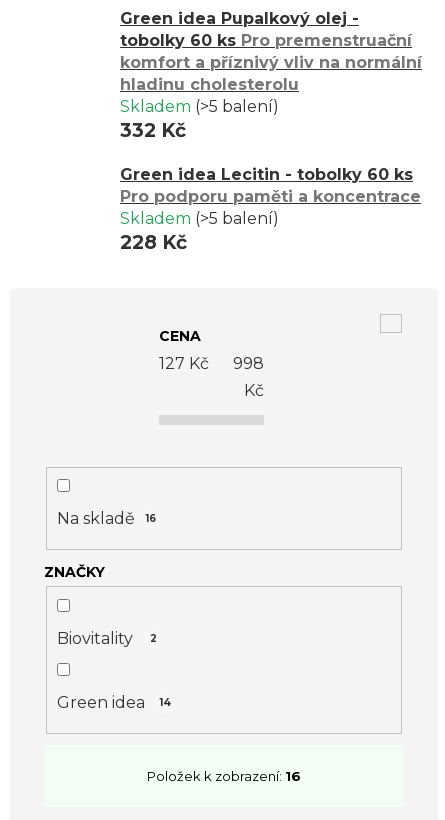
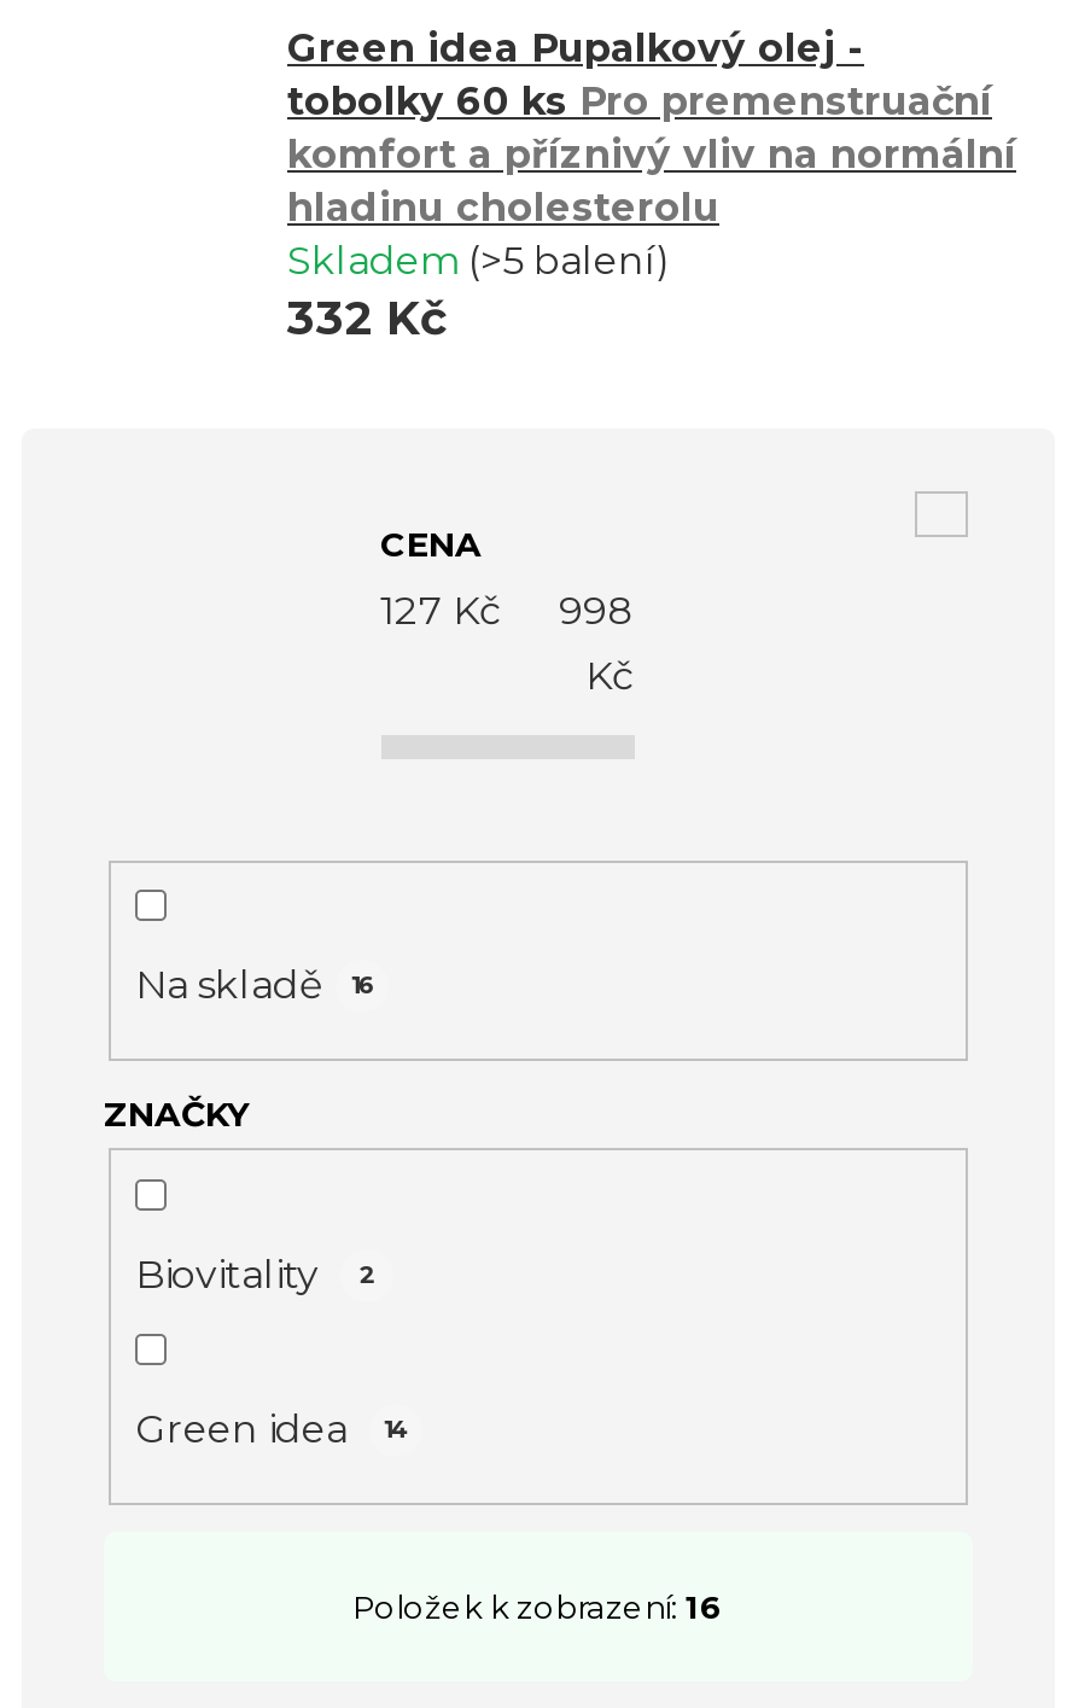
[120,165,421,254] Green idea Lecitin - tobolky 60 ks | Pro podporu paměti a koncentrace | Skladem (>5 balení) | 228 Kč -> none

